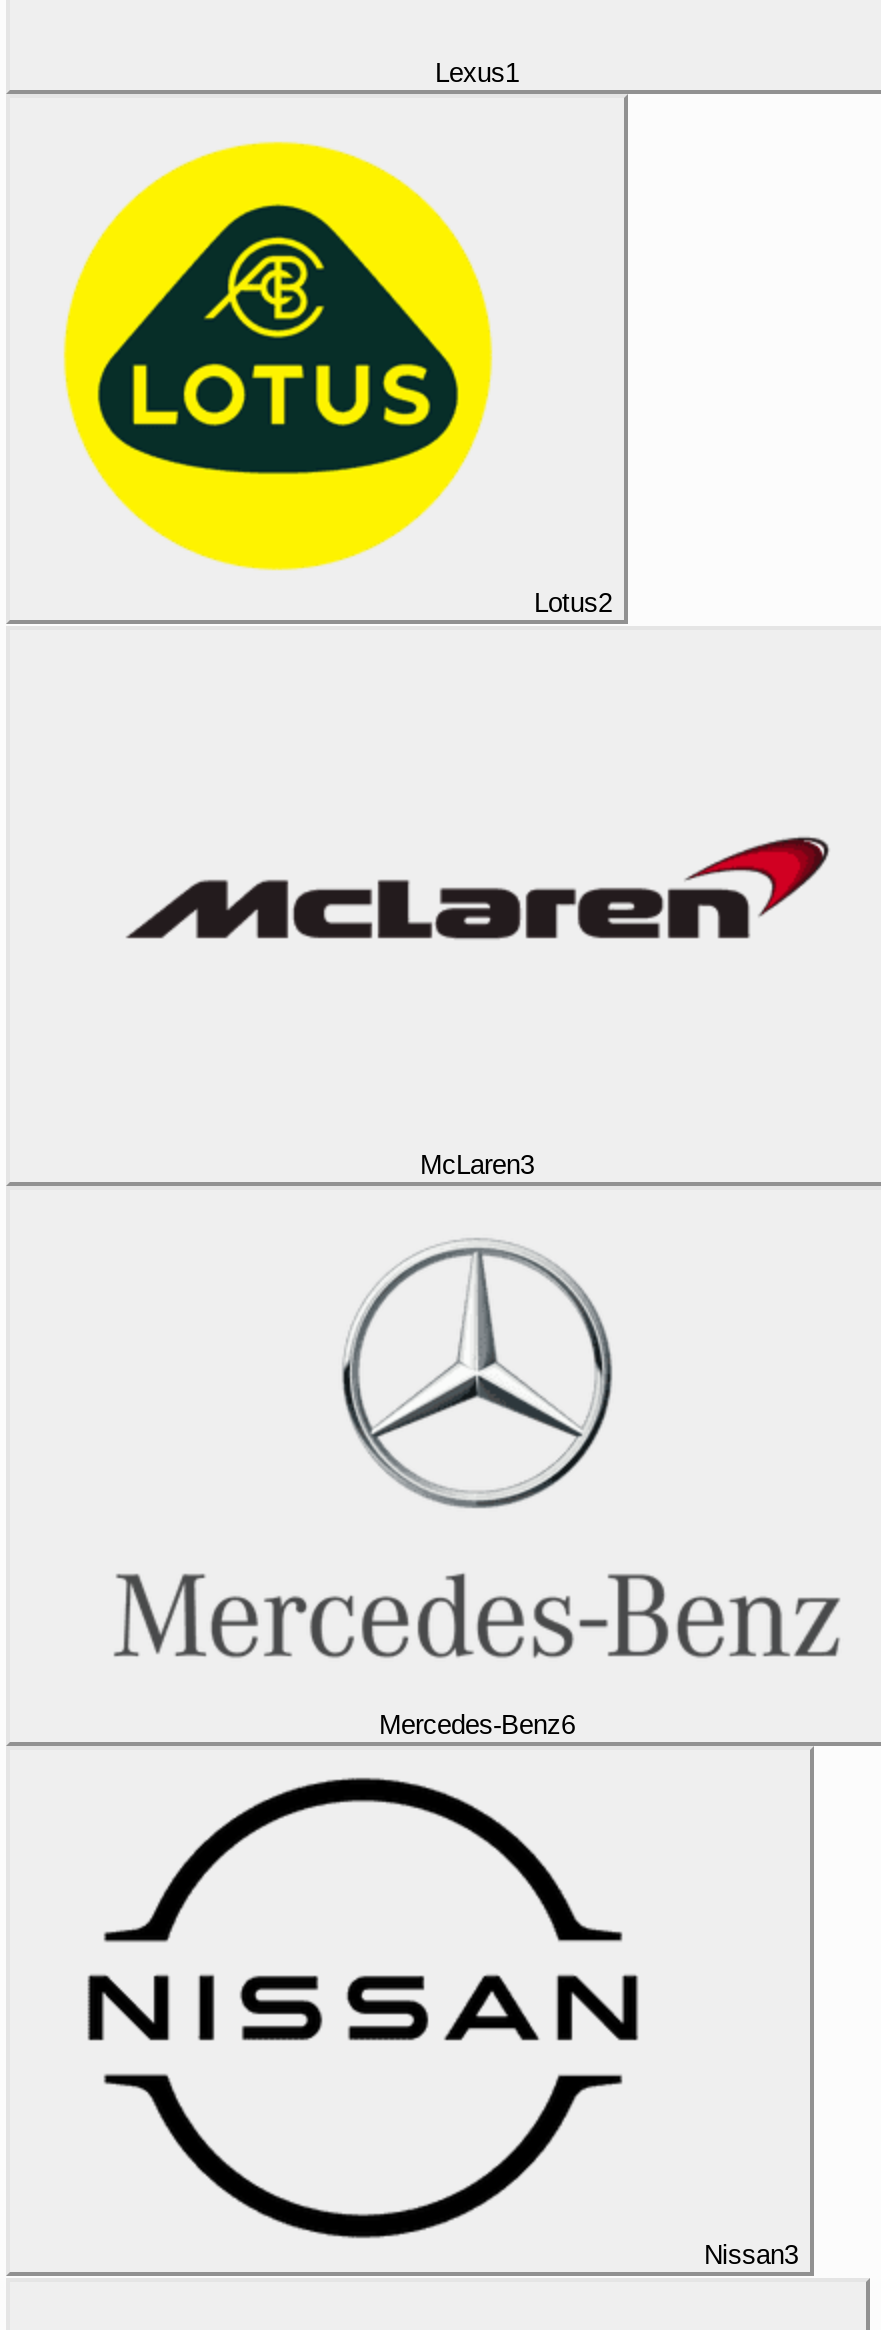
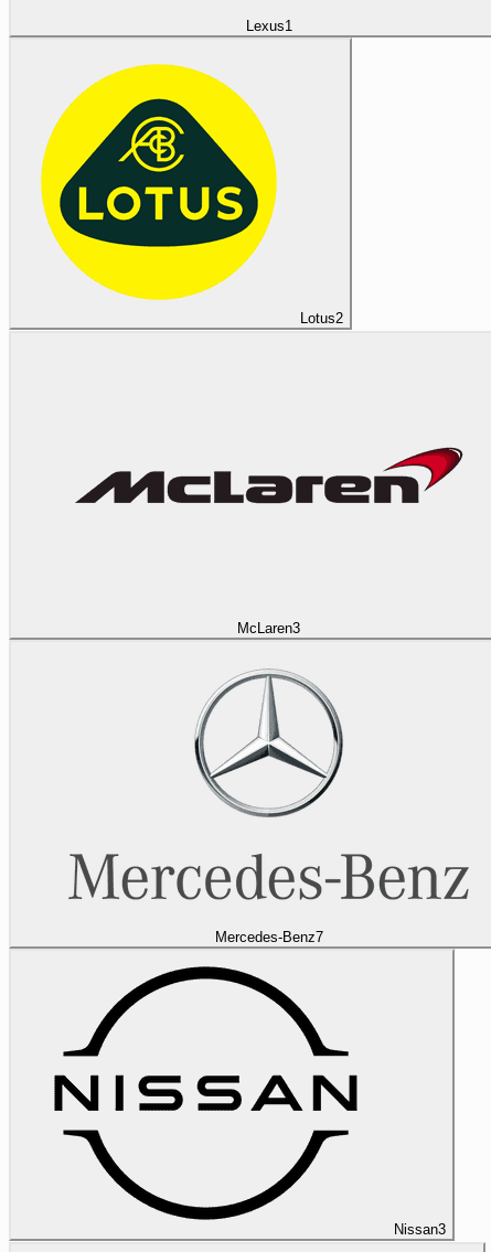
[379,1710,575,1740] Mercedes-Benz6 -> [215,929,323,945] Mercedes-Benz7

